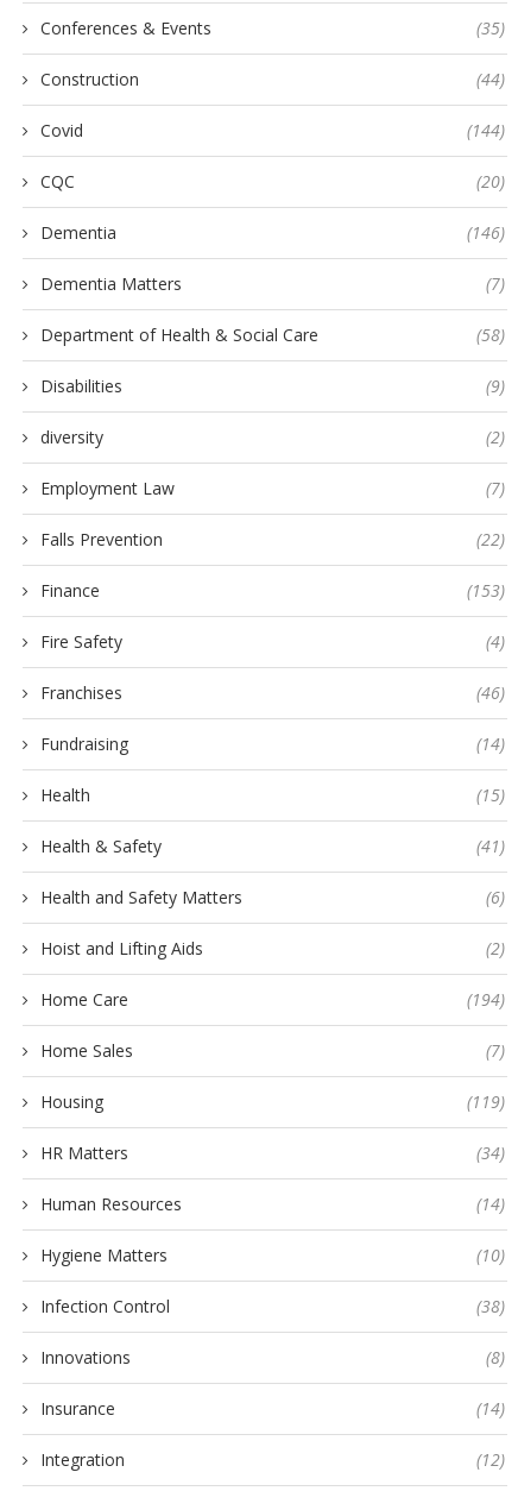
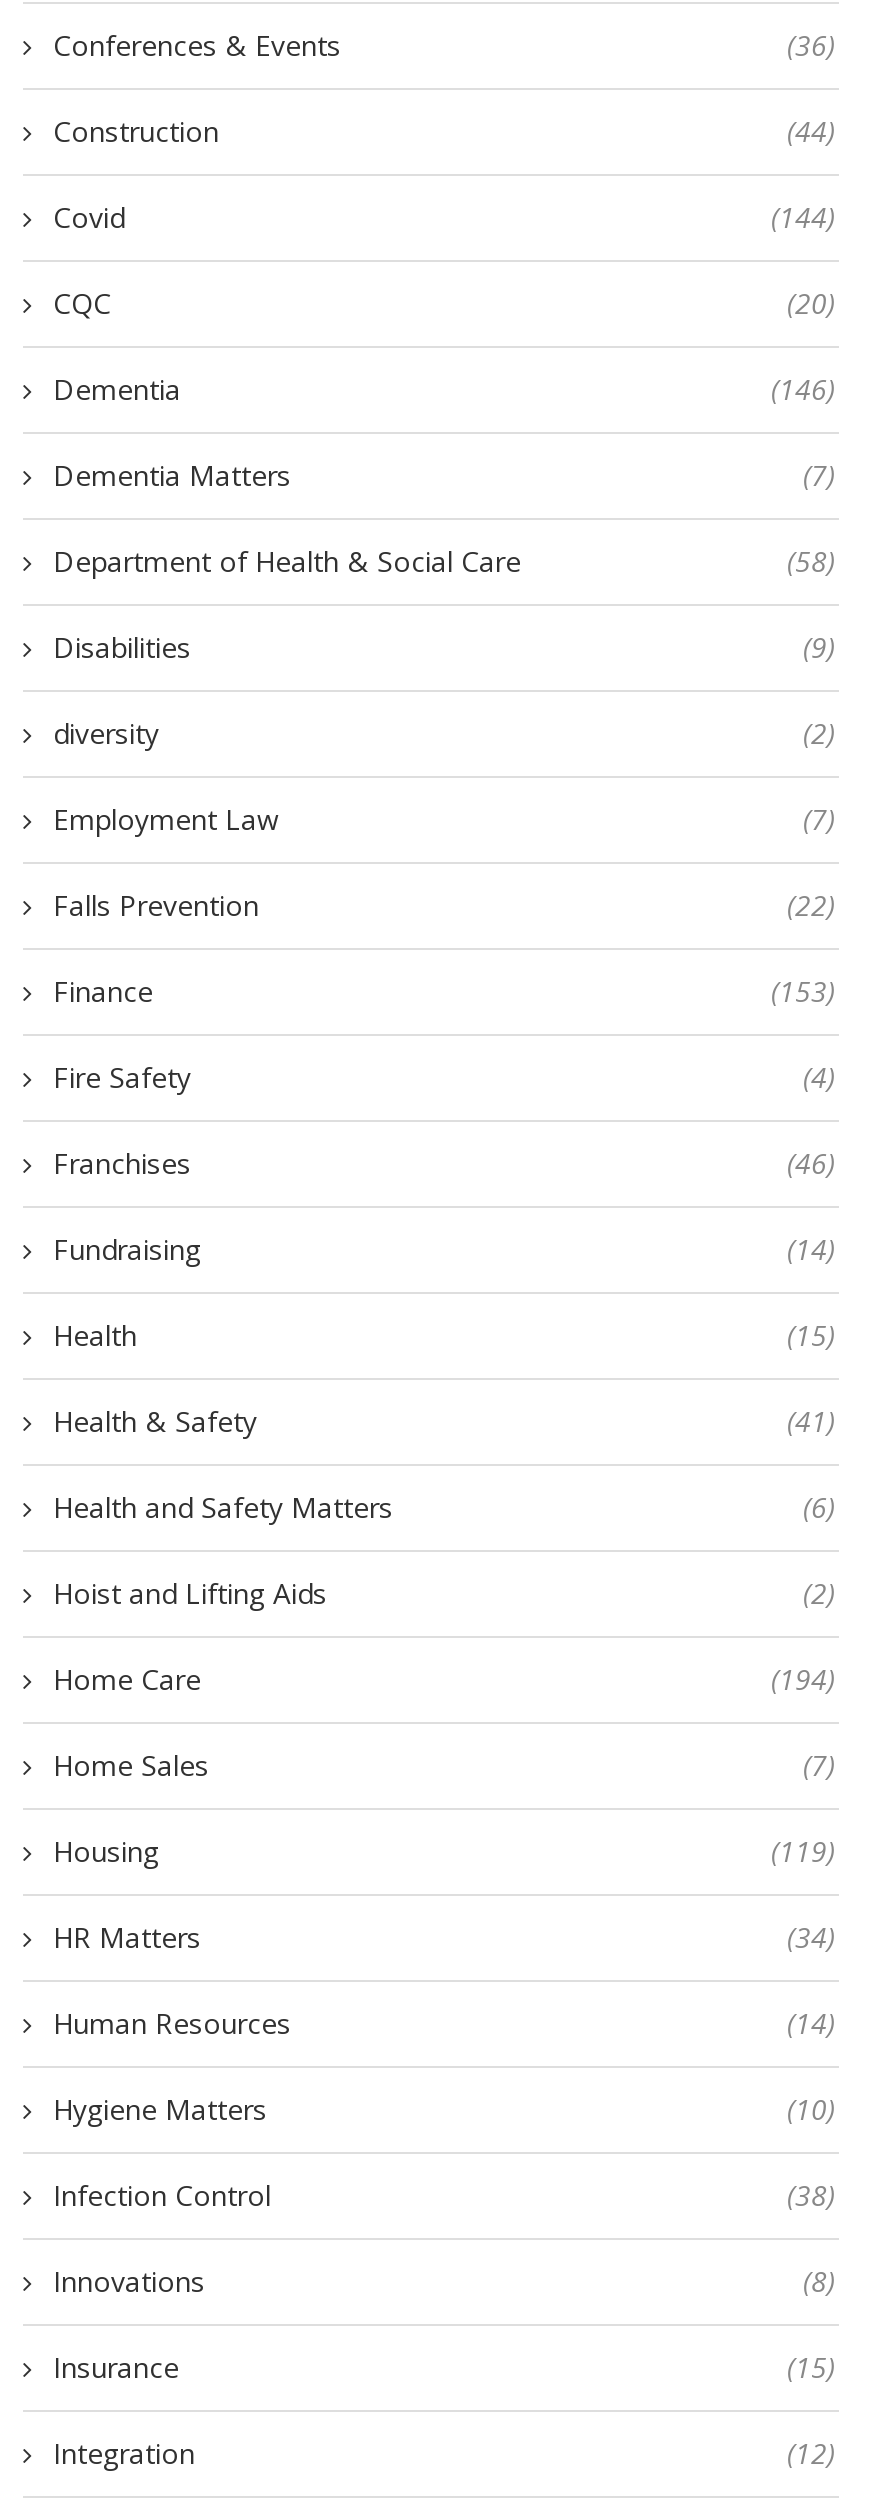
[476,16,505,39] (35) -> [787,25,835,63] (36)
[476,1397,505,1419] (14) -> [787,2347,835,2385] (15)

